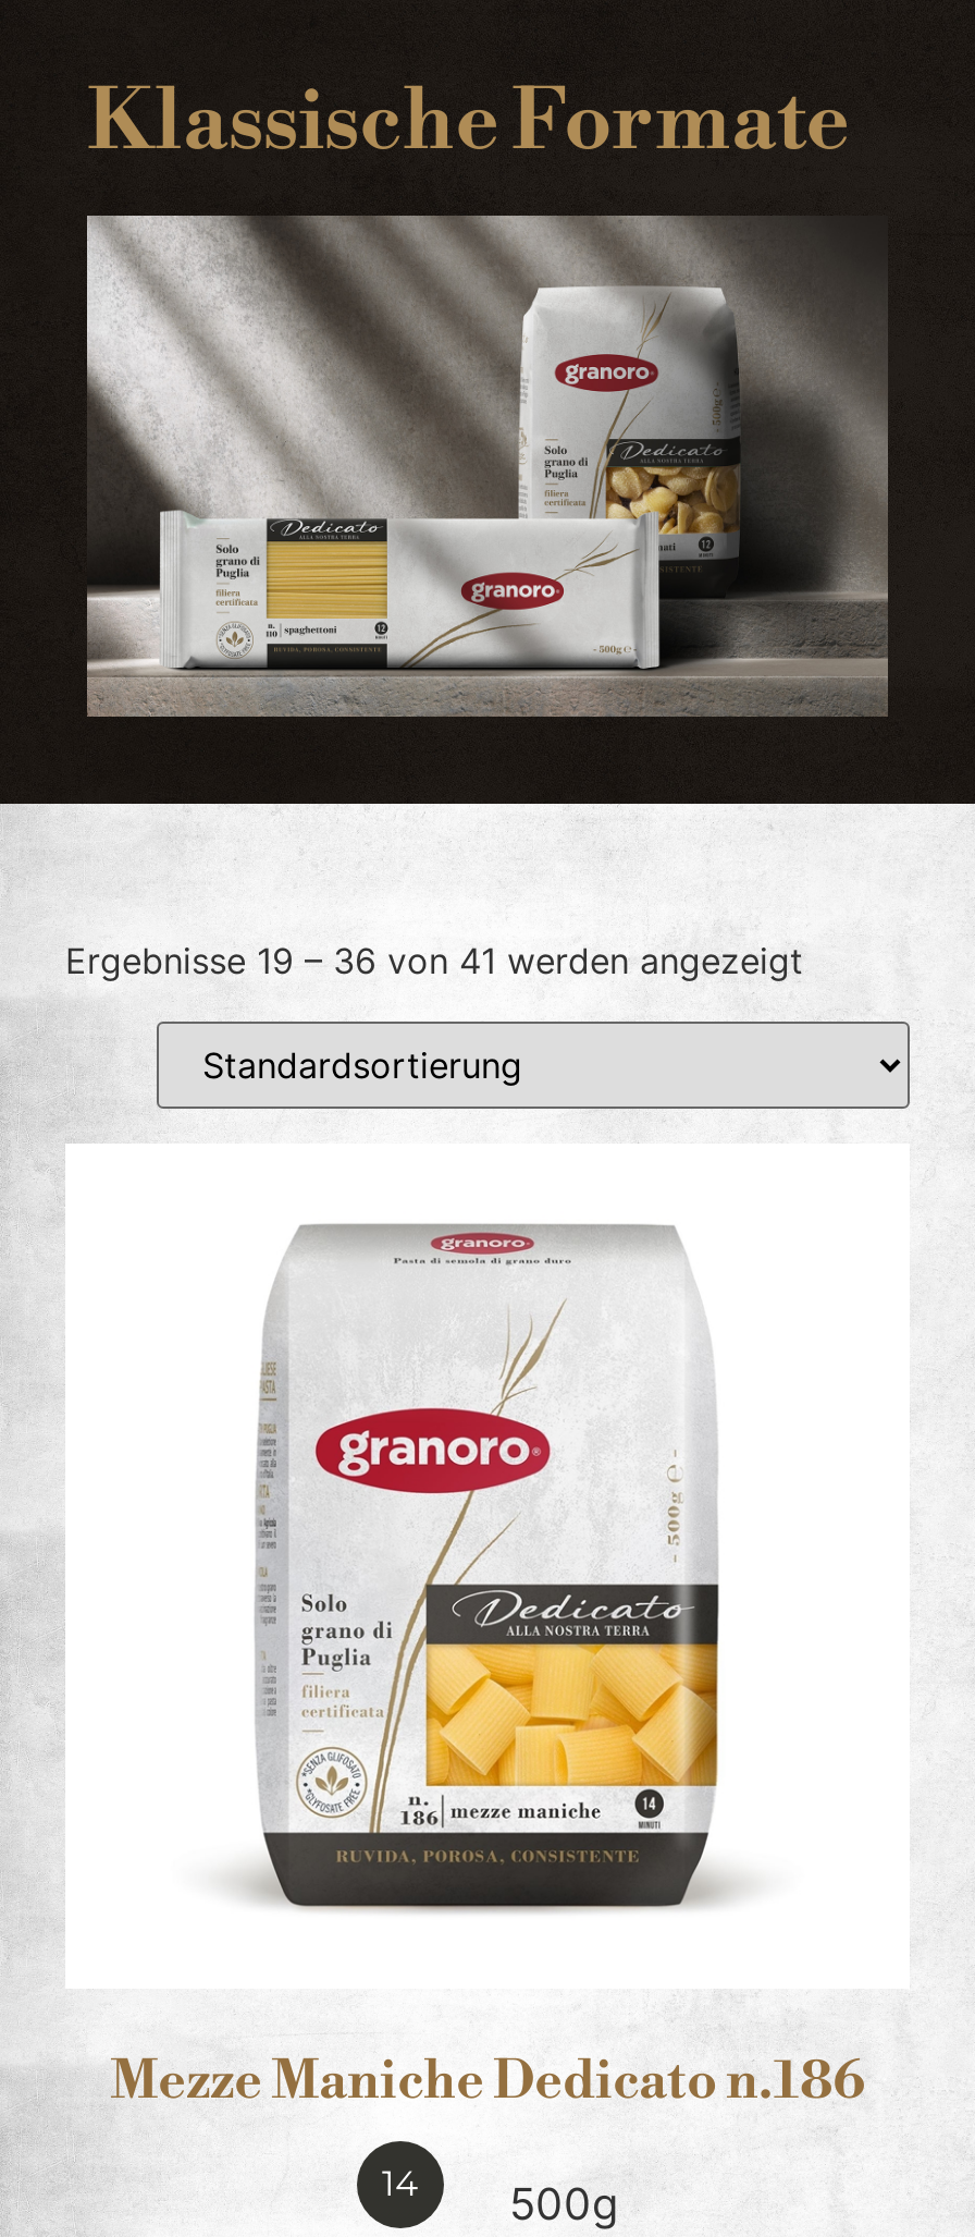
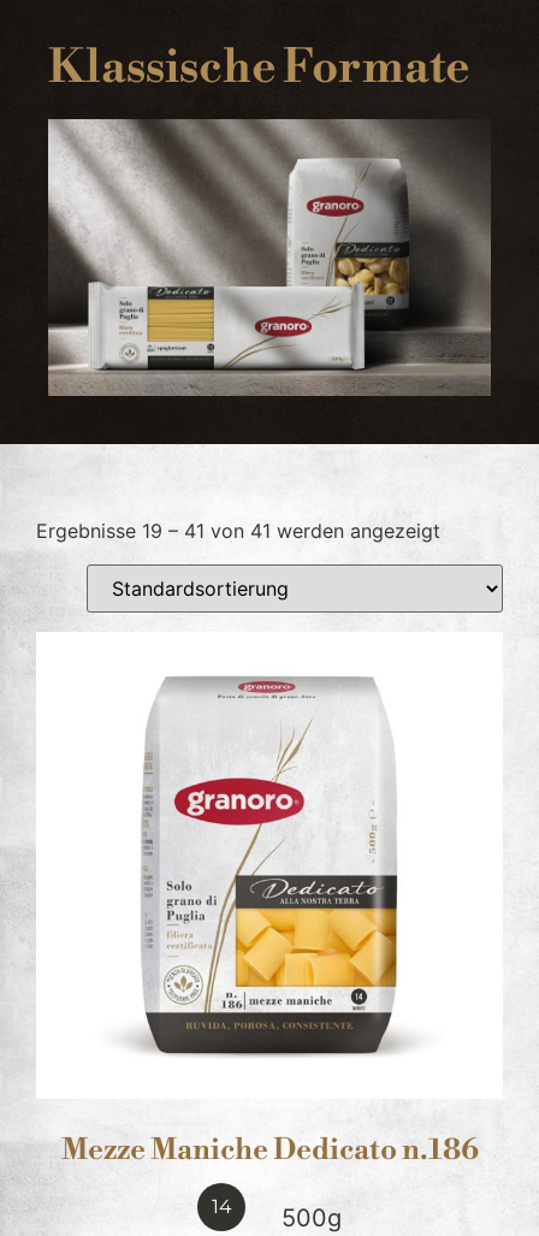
[65,939,803,982] Ergebnisse 19 – 36 von 41 werden angezeigt -> [36,519,440,543] Ergebnisse 19 – 41 von 41 werden angezeigt

